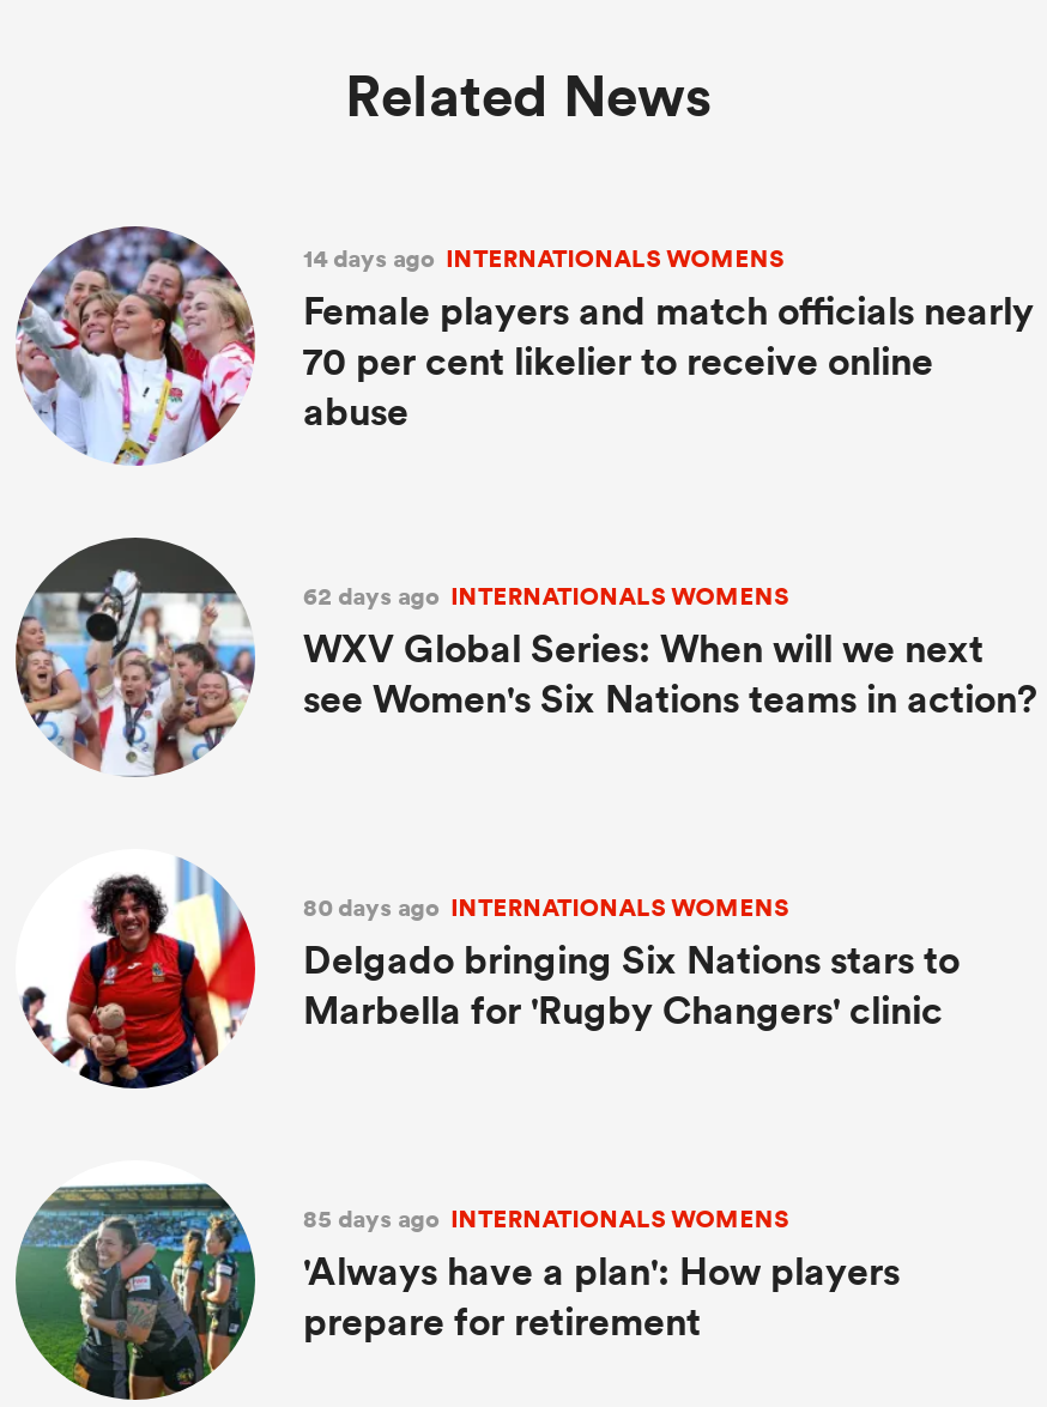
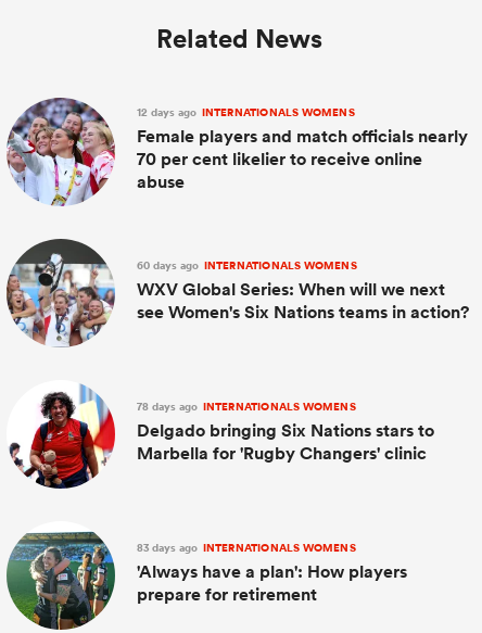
[303,242,784,278] 14 days ago INTERNATIONALS WOMENS -> [137,105,355,121] 12 days ago INTERNATIONALS WOMENS
[303,578,789,614] 62 days ago INTERNATIONALS WOMENS -> [137,257,357,274] 60 days ago INTERNATIONALS WOMENS
[303,889,789,925] 80 days ago INTERNATIONALS WOMENS -> [137,398,356,415] 78 days ago INTERNATIONALS WOMENS
[303,1201,789,1237] 85 days ago INTERNATIONALS WOMENS -> [137,540,356,556] 83 days ago INTERNATIONALS WOMENS

